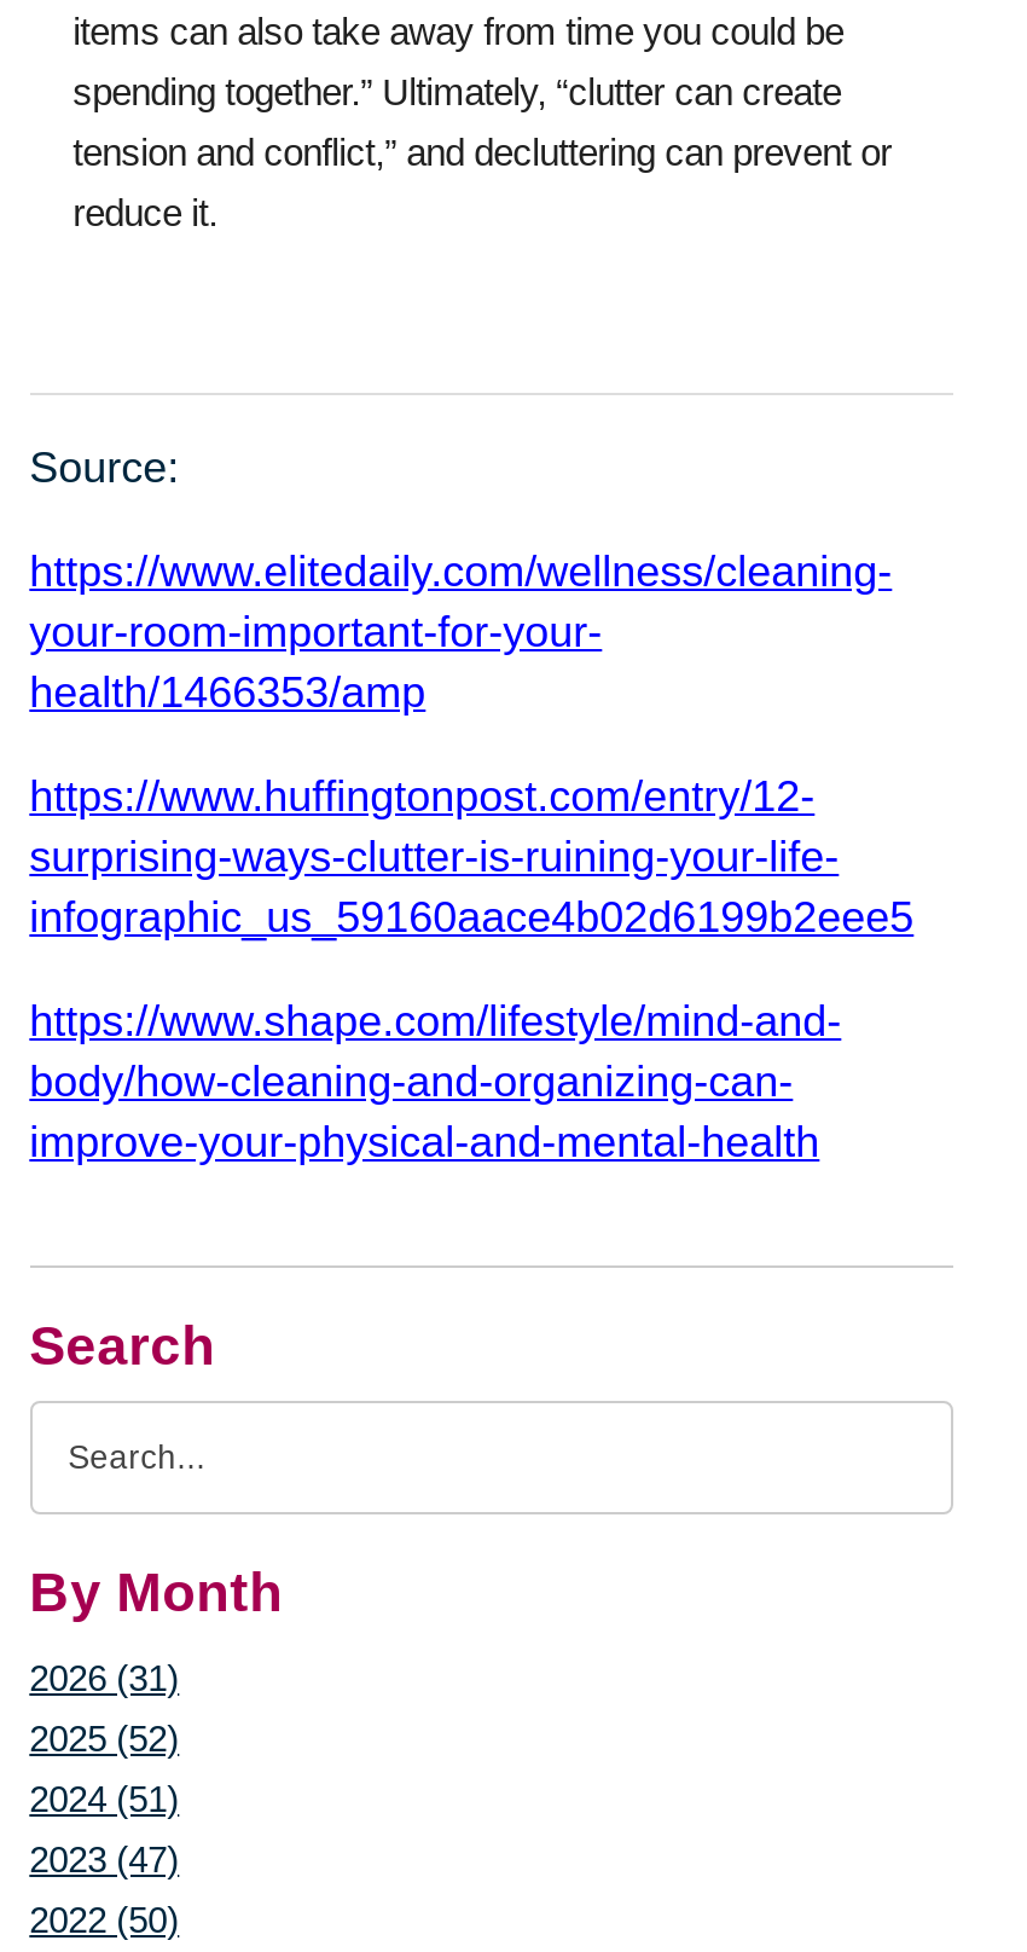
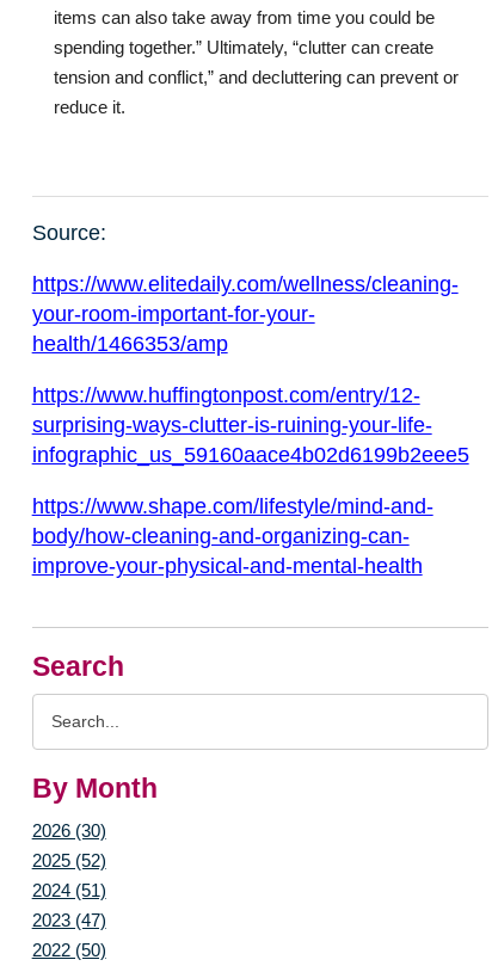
[29,1658,179,1699] 2026 (31) -> [32,821,106,841] 2026 (30)

